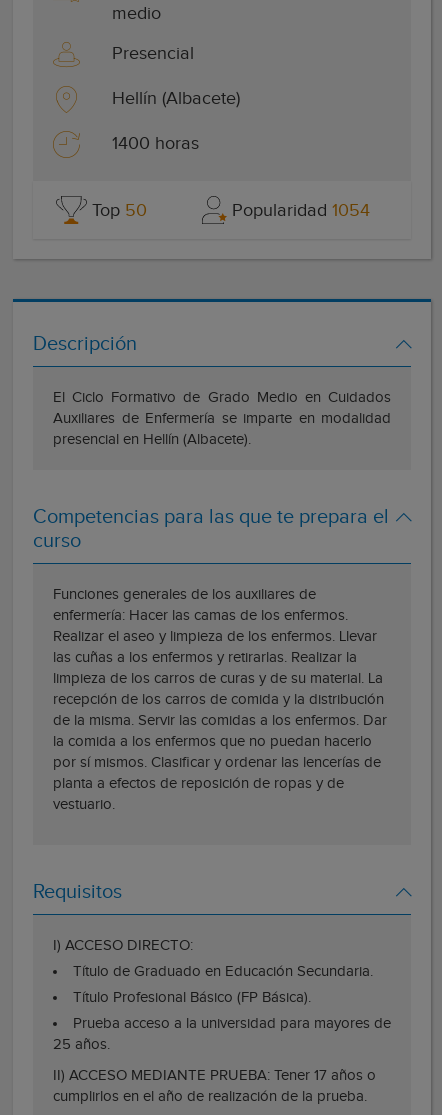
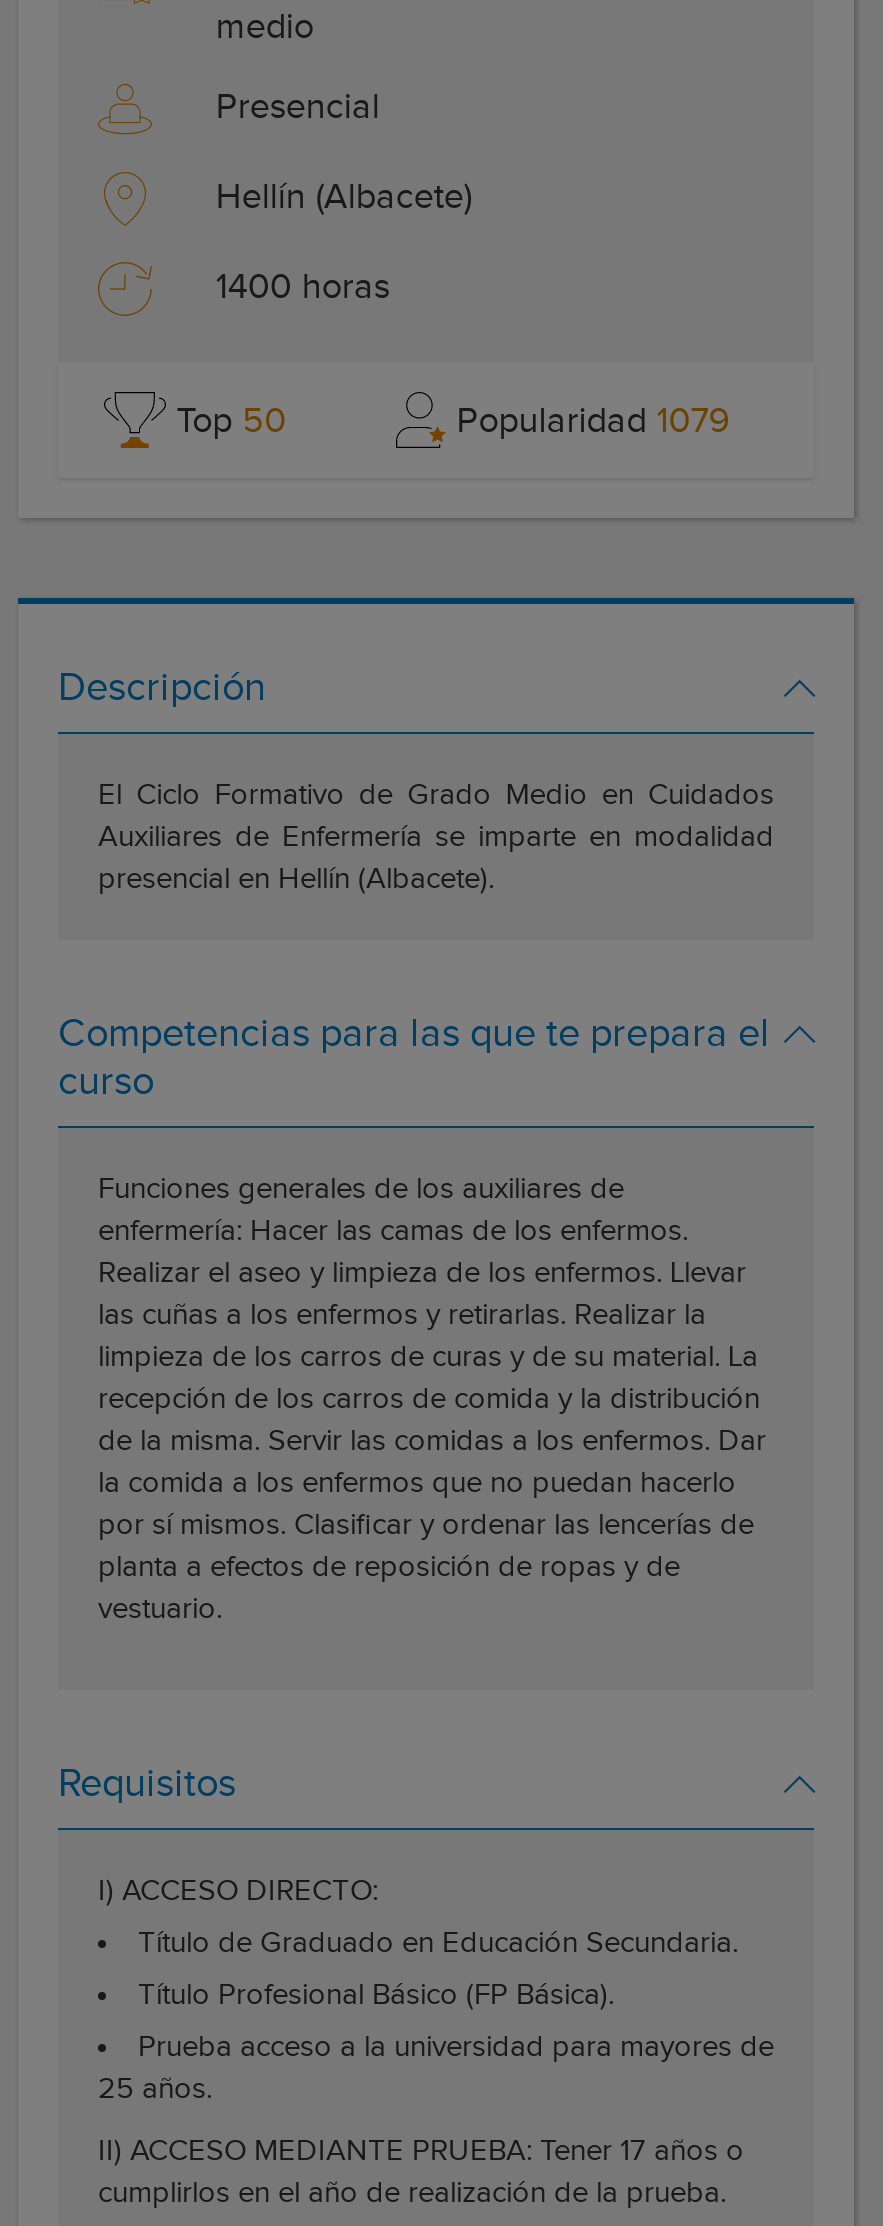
[232,199,370,220] Popularidad 1054 -> [457,399,731,441] Popularidad 1079

